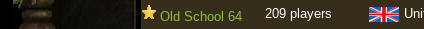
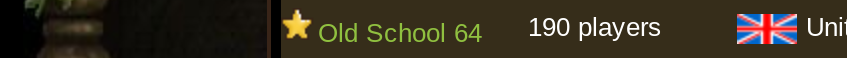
[159,6,331,24] Old School 64 209 players -> [318,12,662,48] Old School 64 190 players

